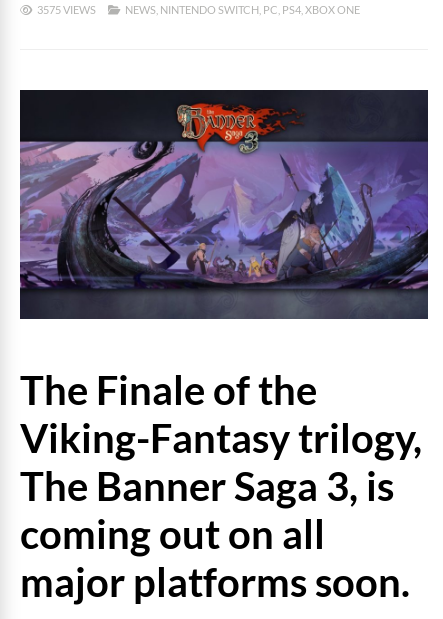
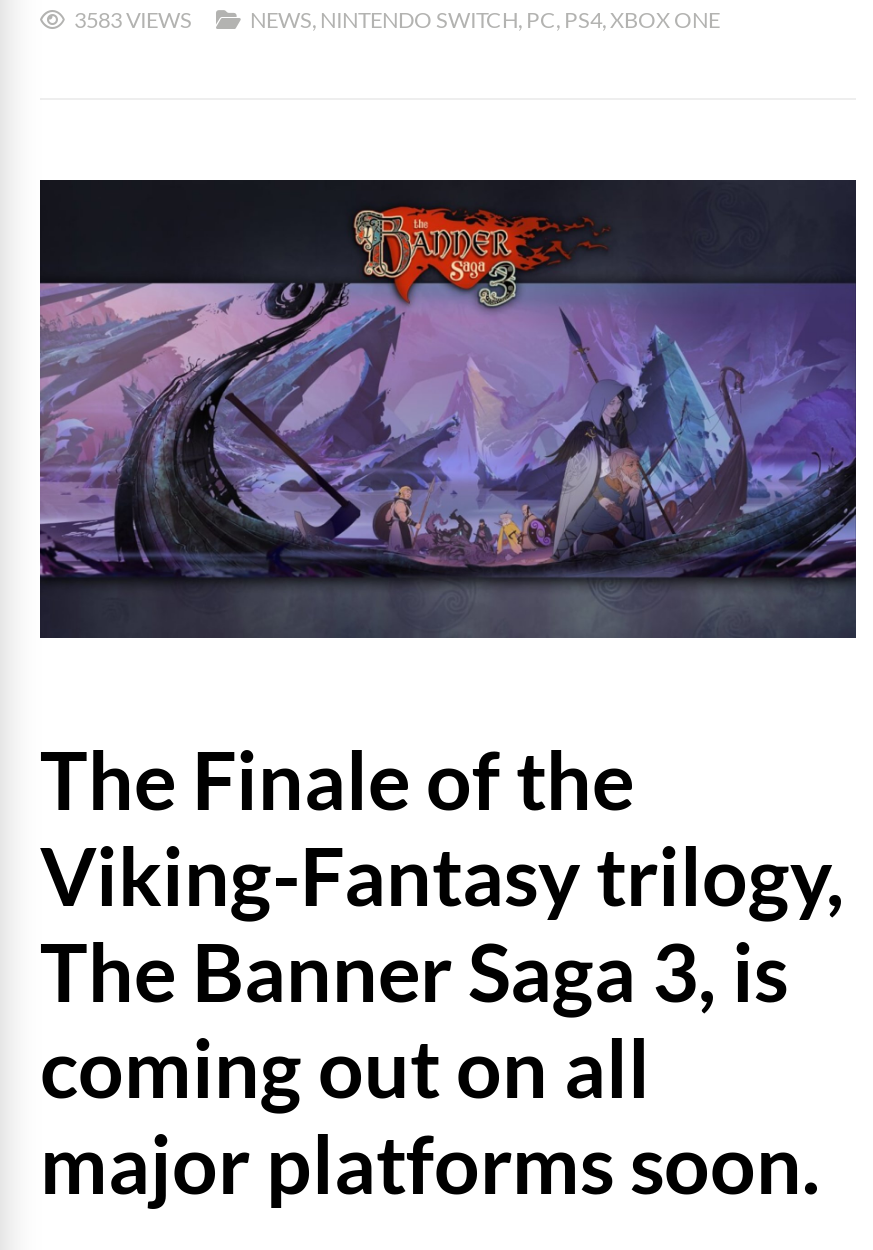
[37,3,96,16] 3575 VIEWS -> [74,6,192,32] 3583 VIEWS

